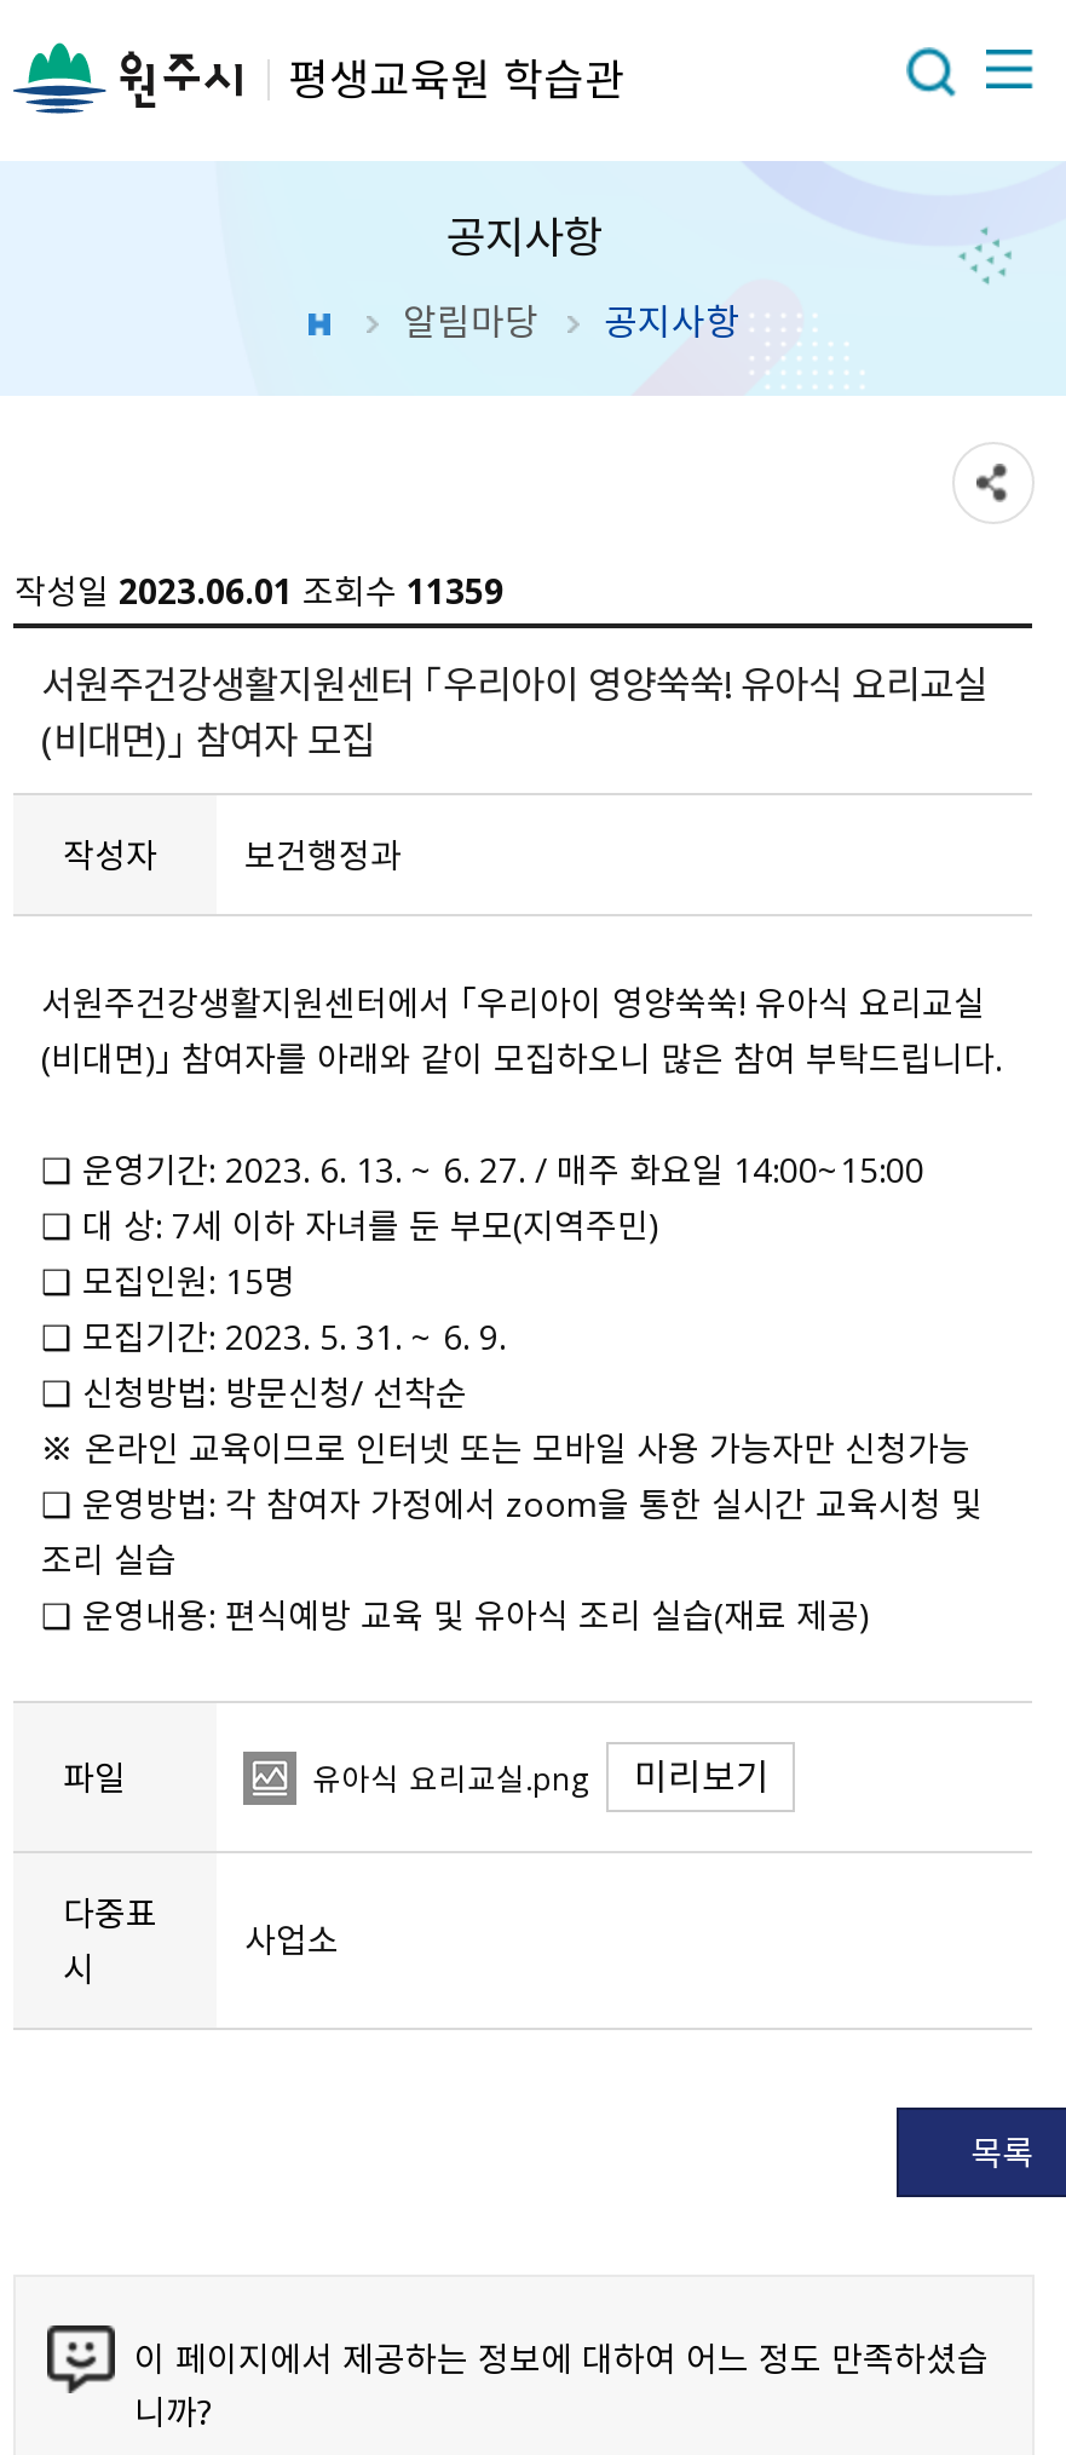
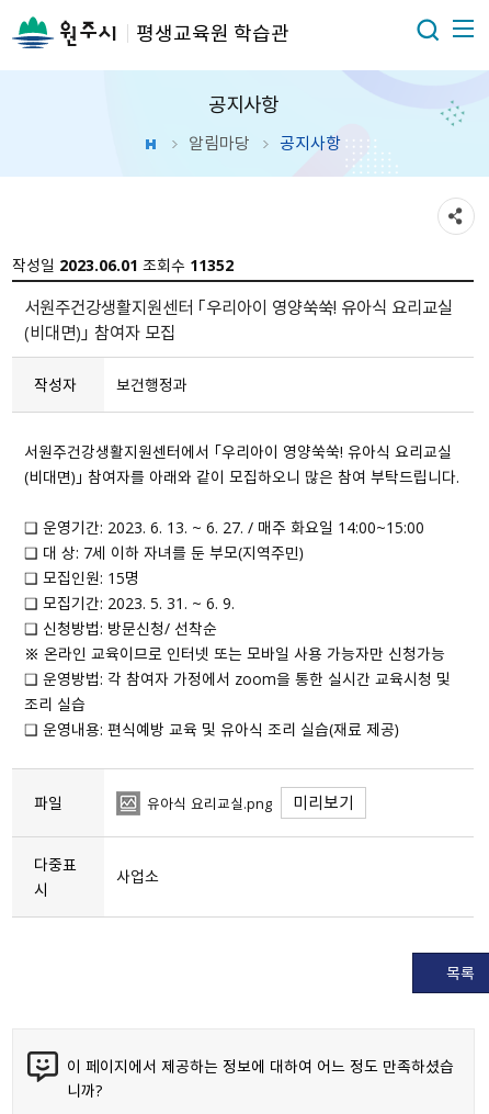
[14,565,503,614] 작성일 2023.06.01 조회수 11359 -> [12,254,234,275] 작성일 2023.06.01 조회수 11352

